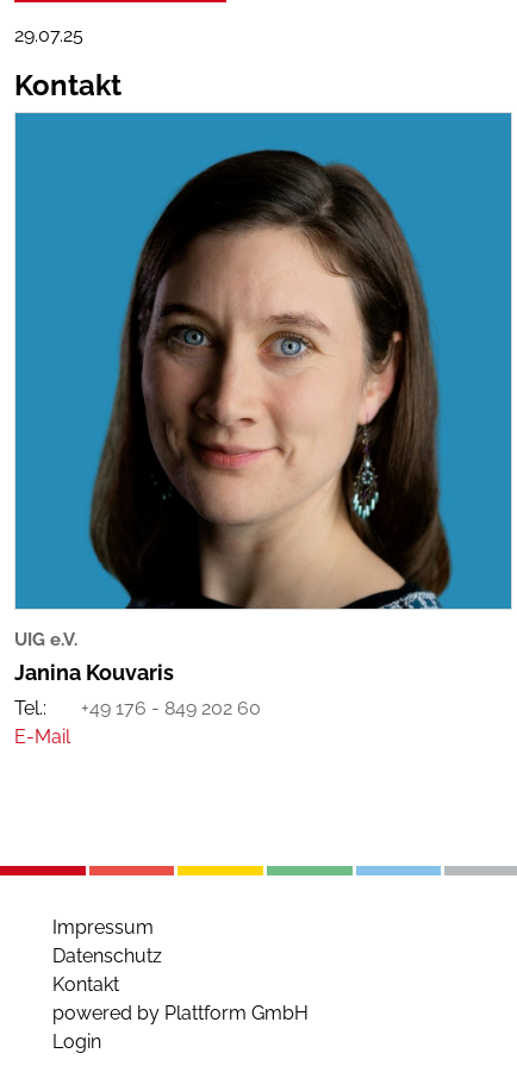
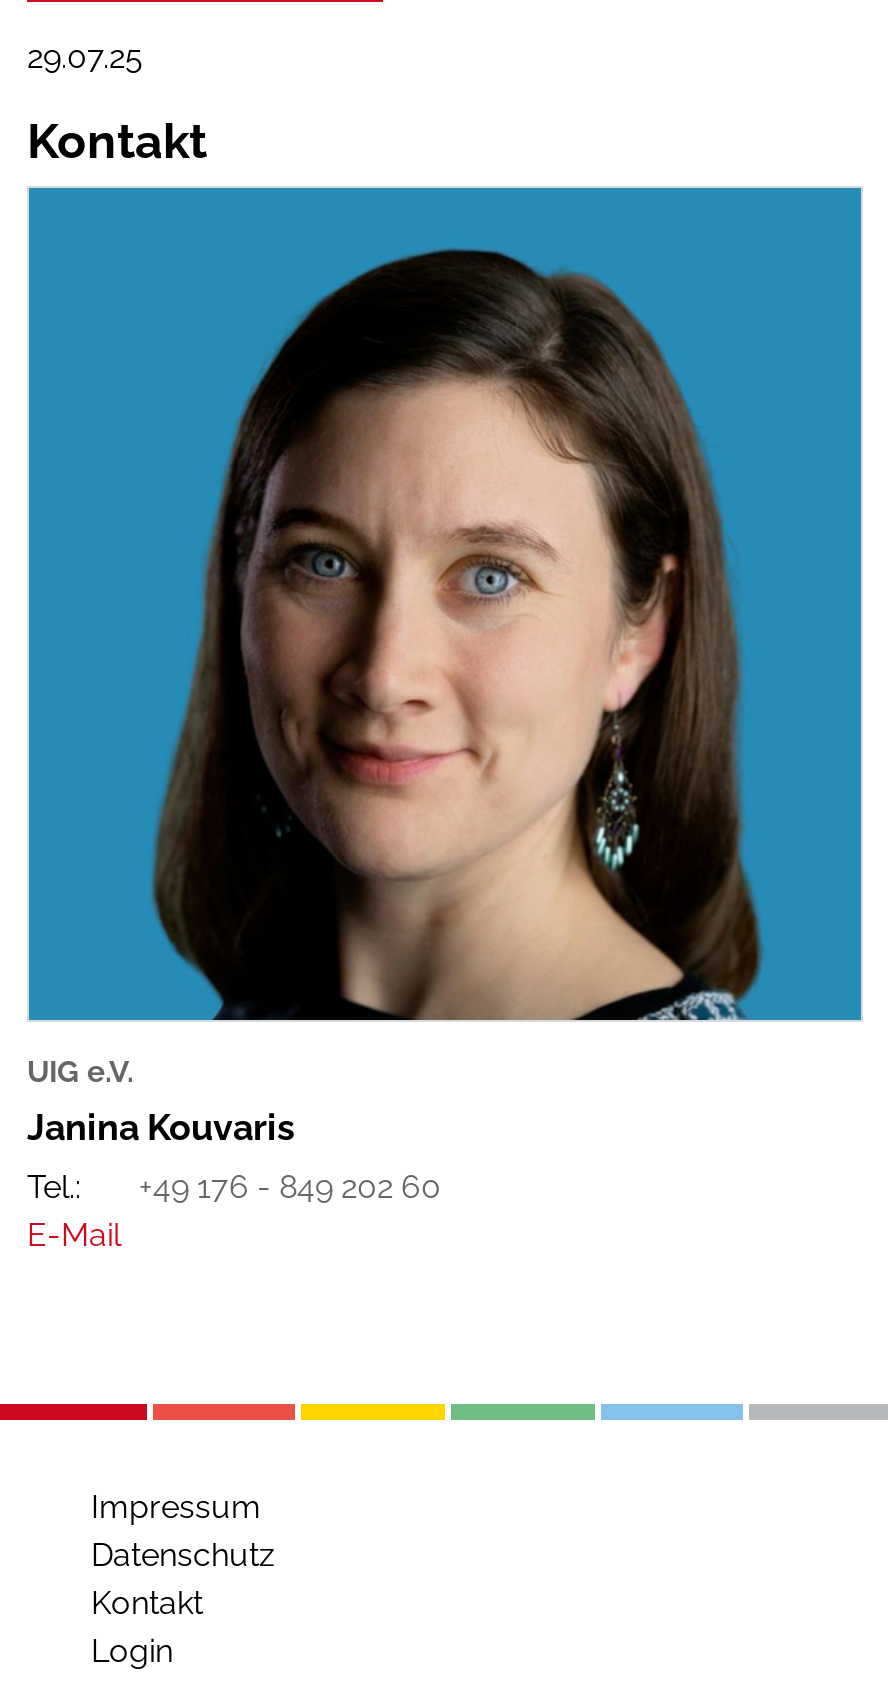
[52,1002,309,1025] powered by Plattform GmbH -> none

